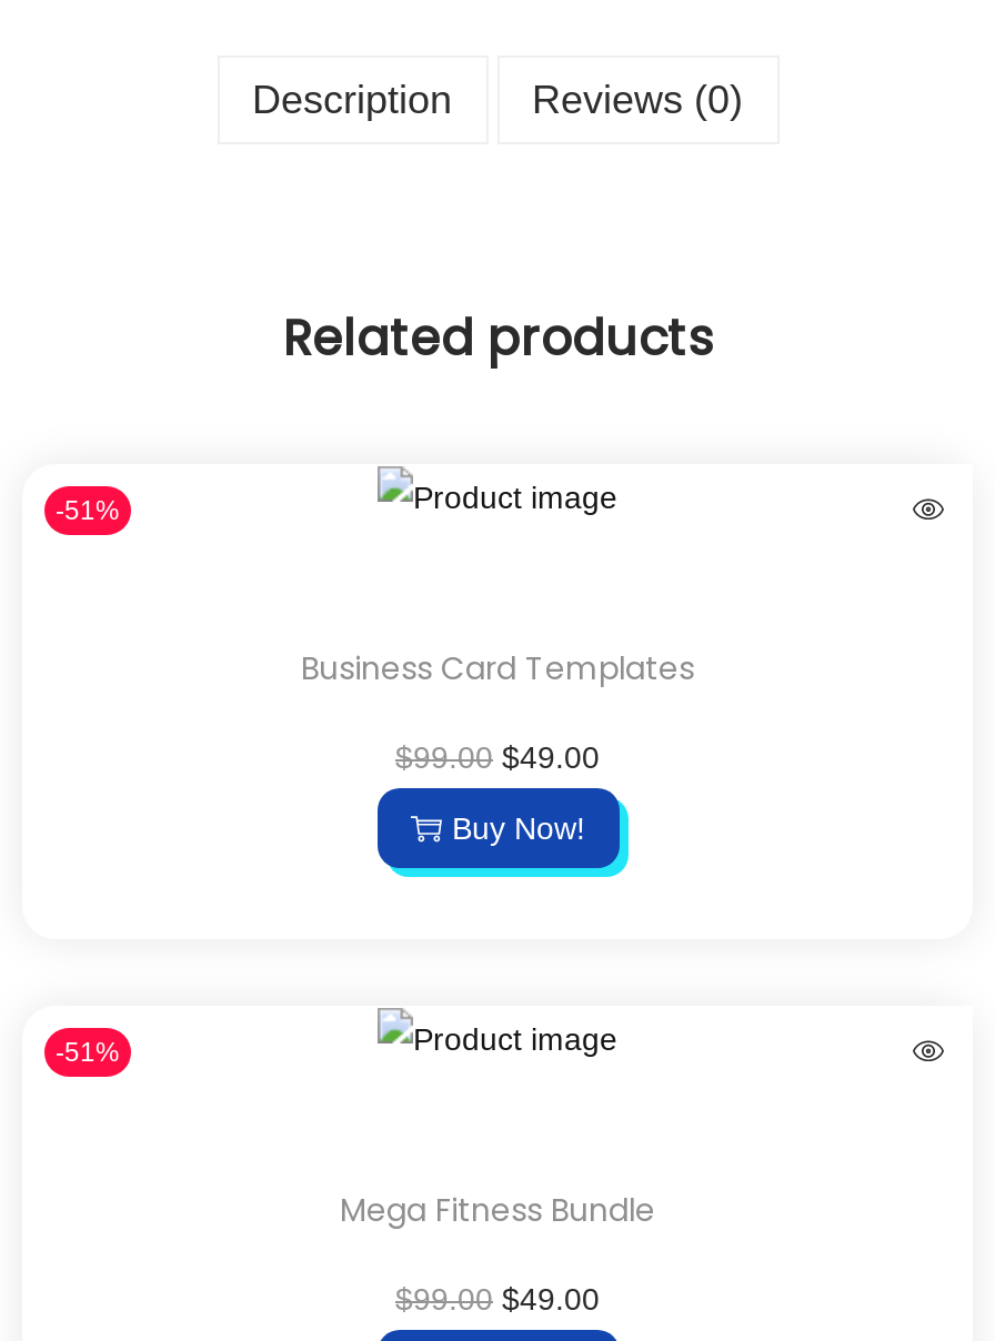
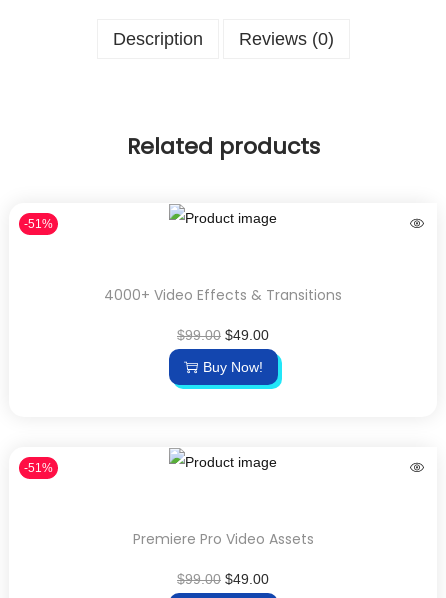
[301,646,694,691] Business Card Templates -> [104,285,342,305] 4000+ Video Effects & Transitions
[340,1189,655,1233] Mega Fitness Bundle -> [132,529,313,549] Premiere Pro Video Assets

